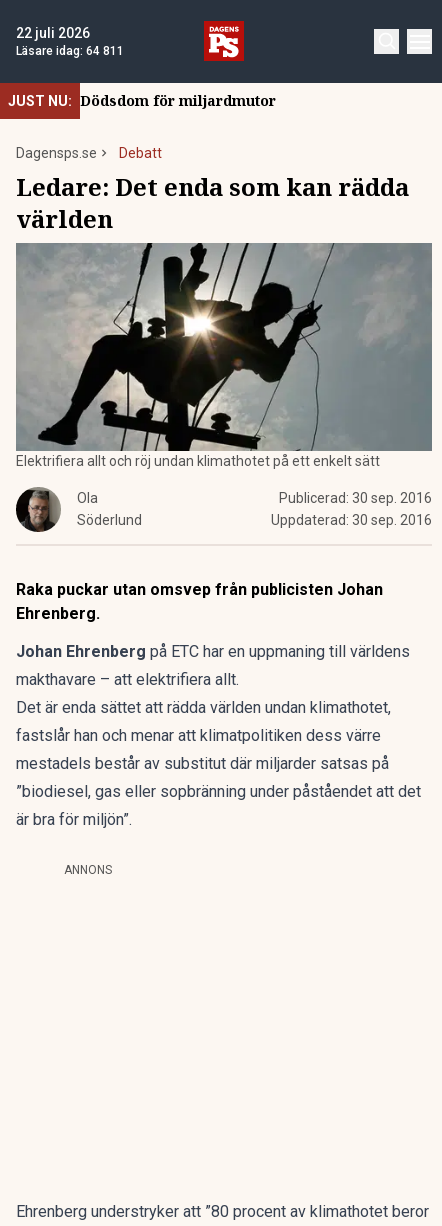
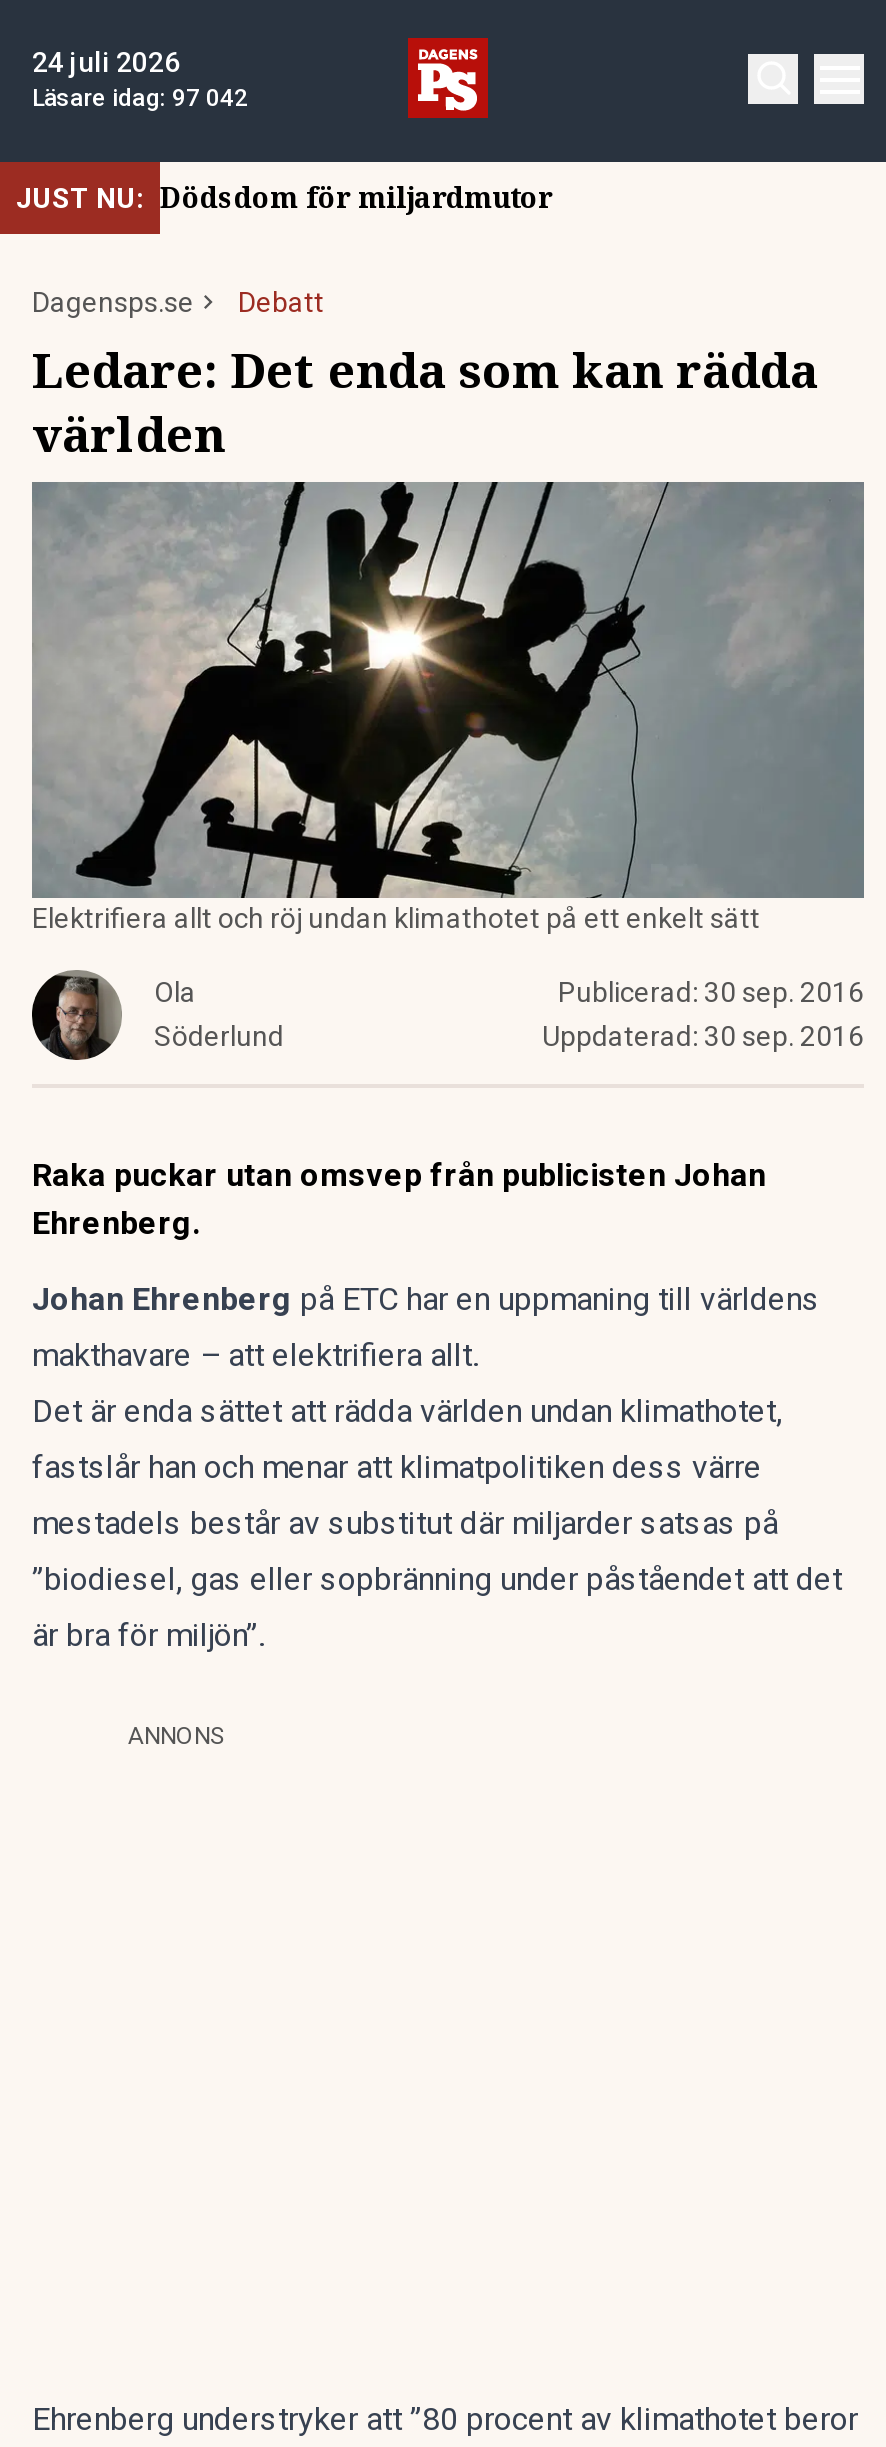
[16,25,90,41] 22 juli 2026 -> [32,46,180,78] 24 juli 2026
[16,44,124,58] Läsare idag: 64 811 -> [32,84,248,112] Läsare idag: 97 042

